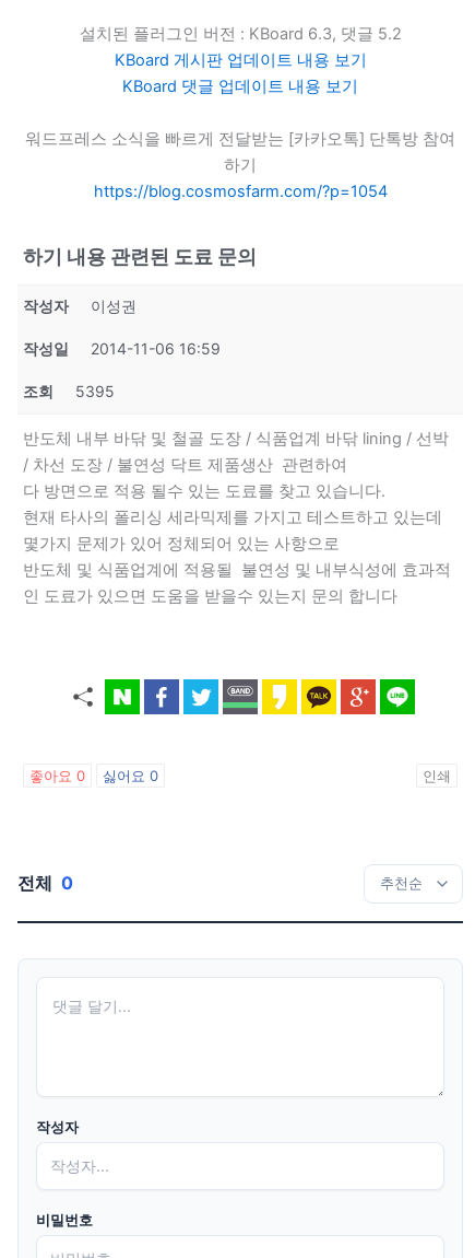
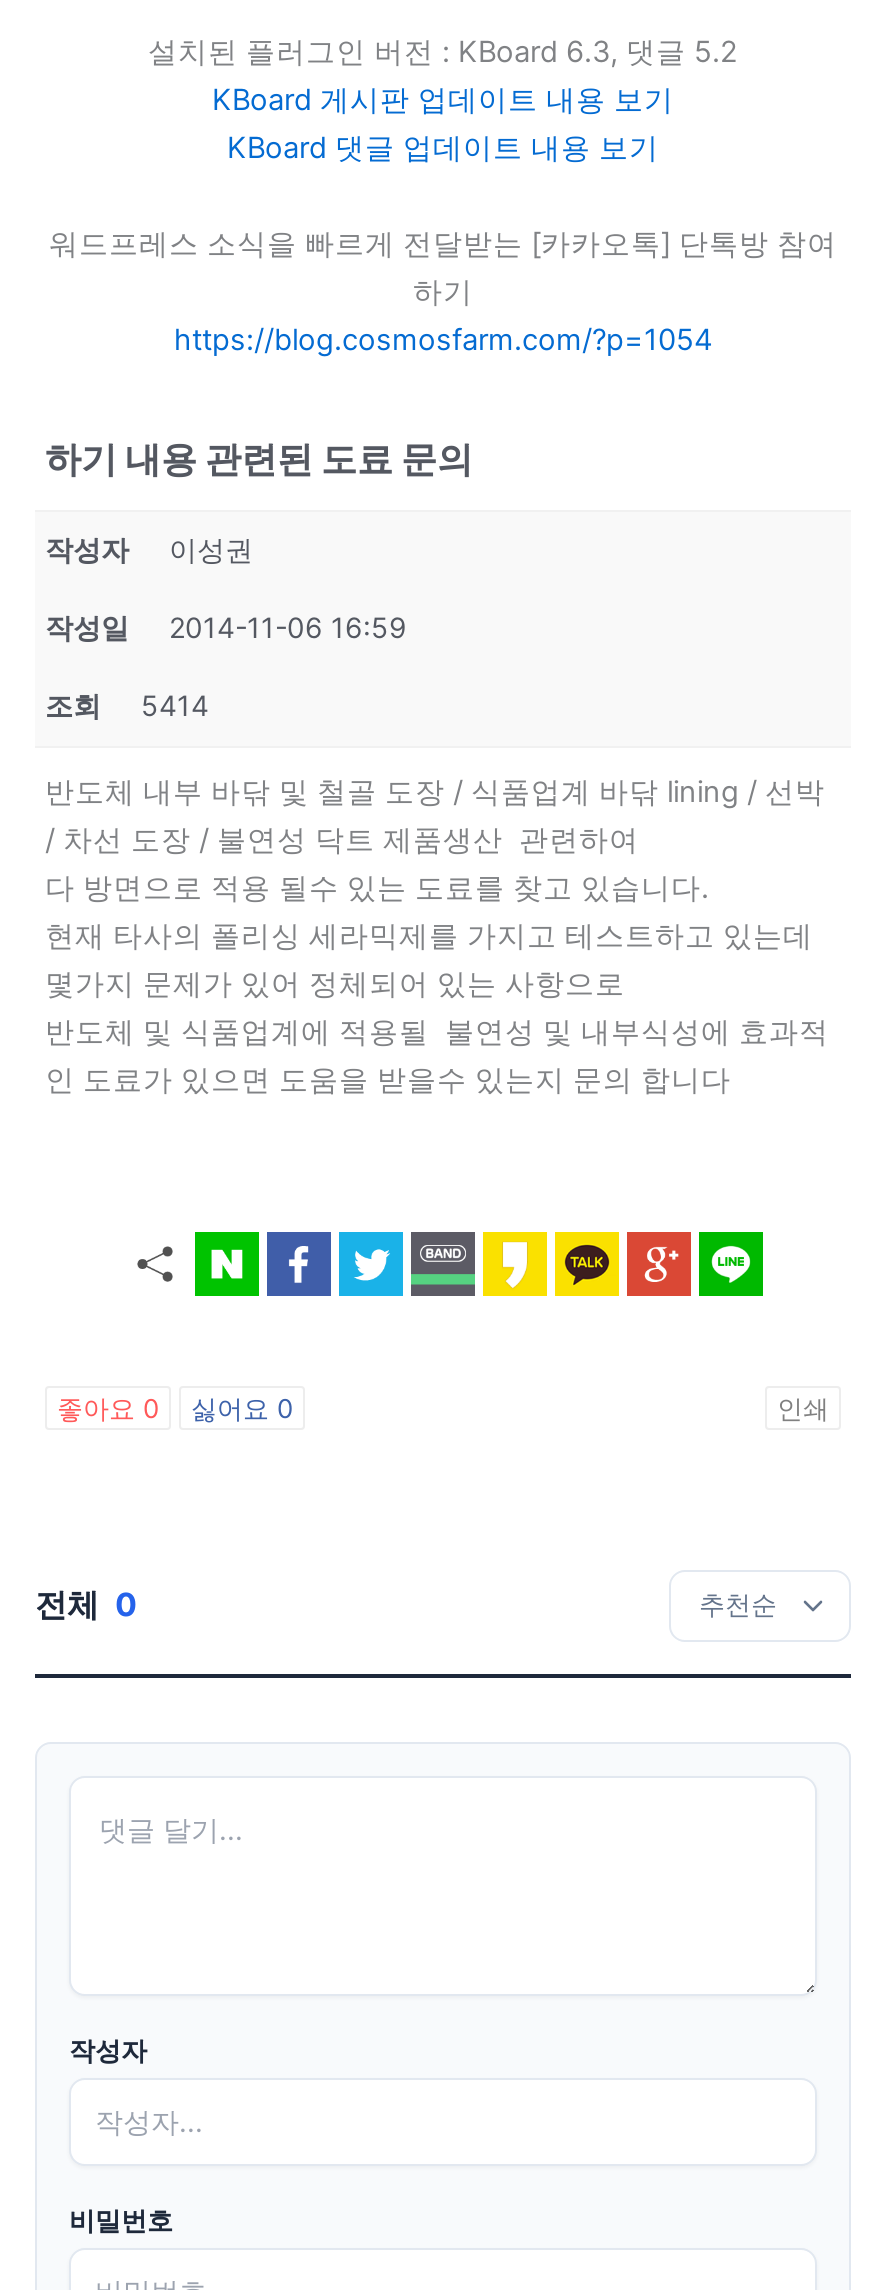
[23,382,115,400] 조회 5395 -> [45,688,209,722] 조회 5414

